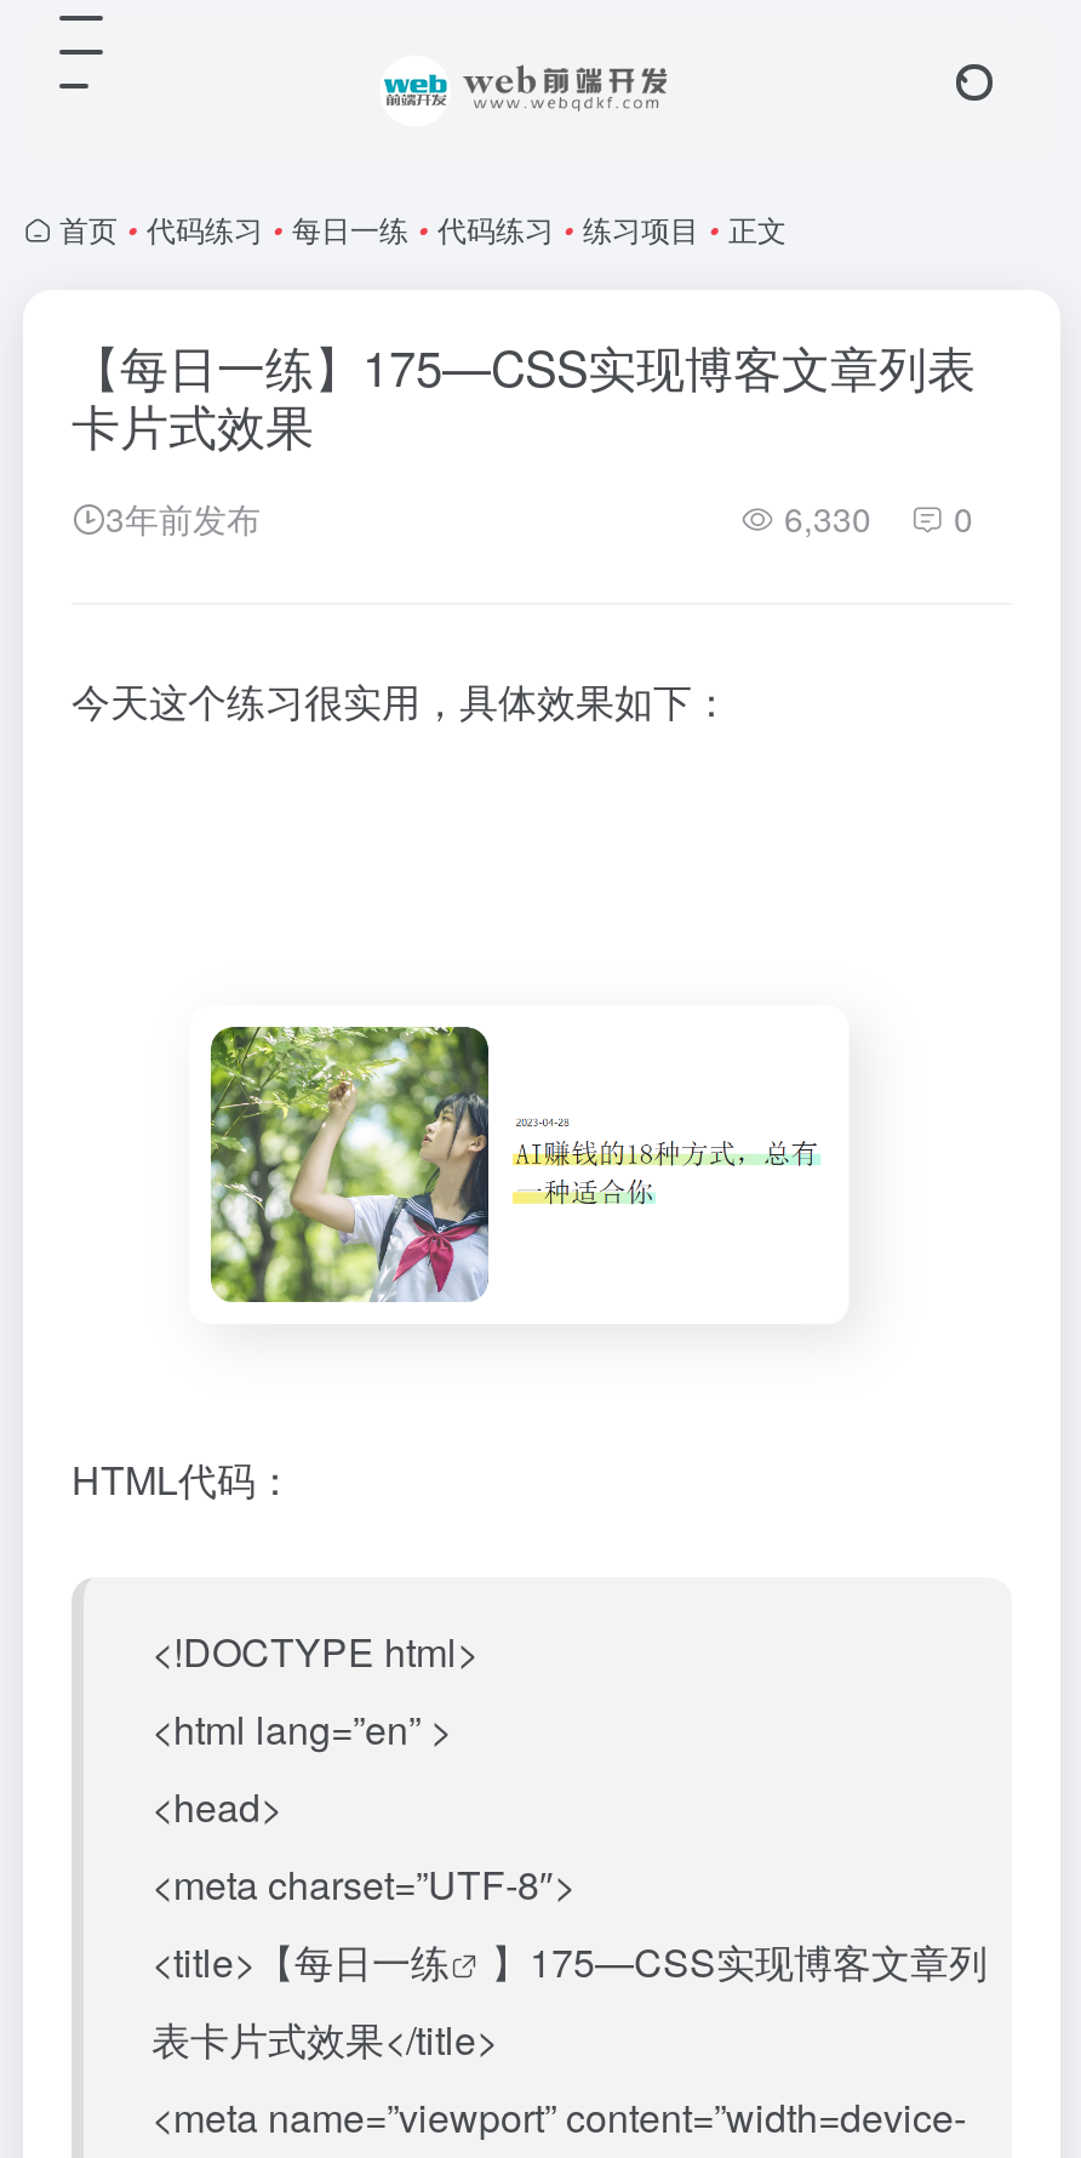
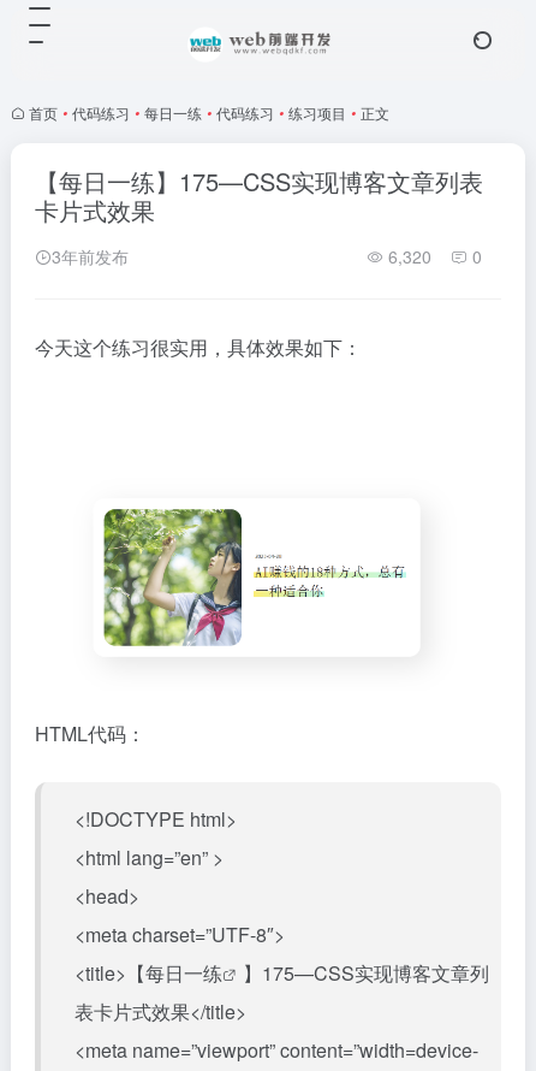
[774,493,973,542] 6,330 0 -> [383,244,482,268] 6,320 0

